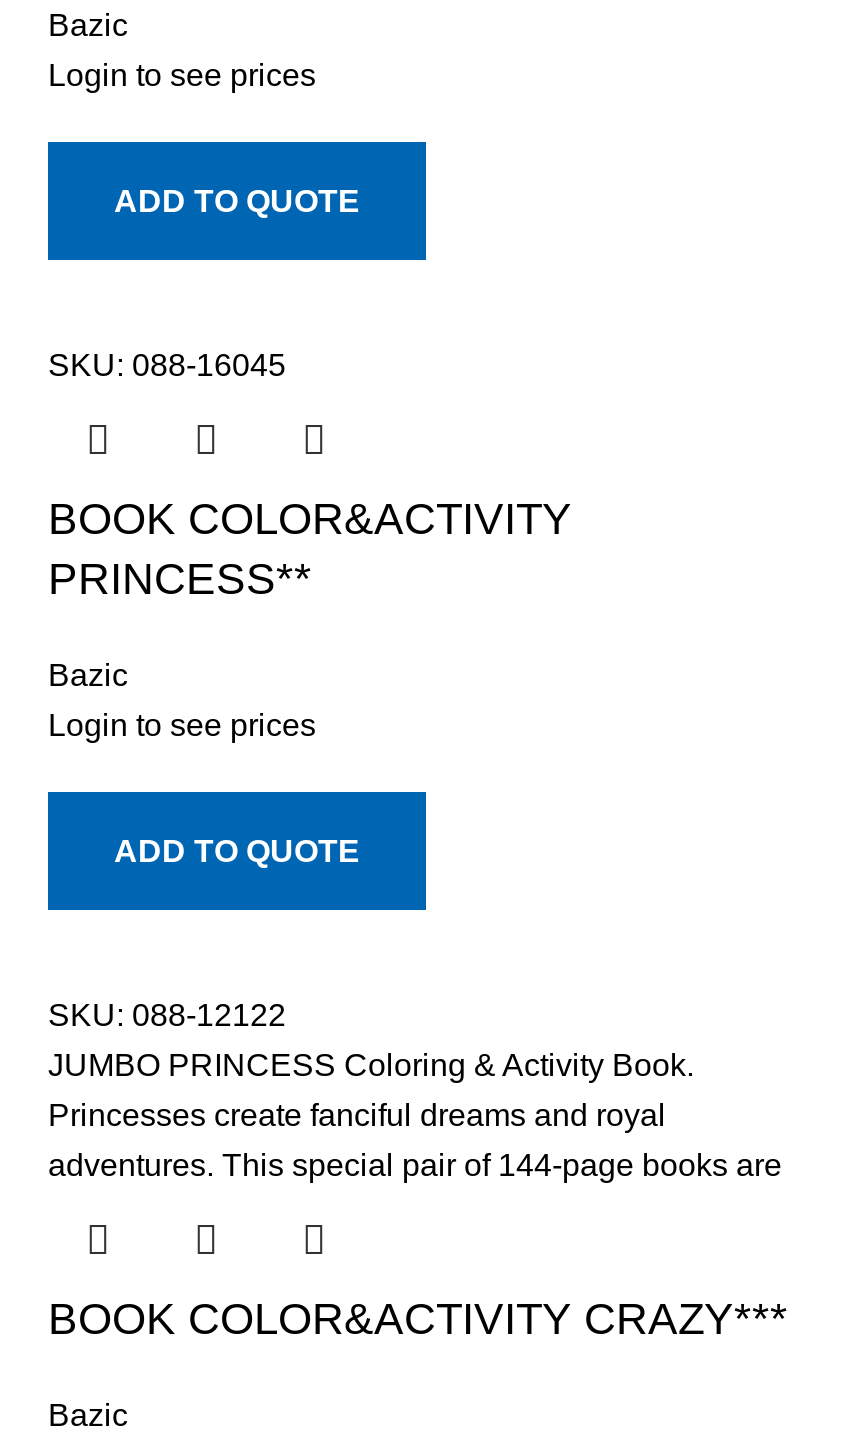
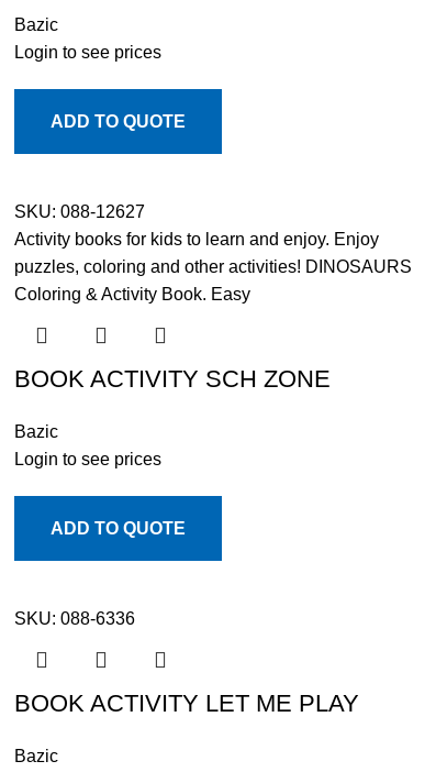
[48,349,572,605] SKU: 088-16045 | BOOK COLOR&ACTIVITY | PRINCESS** -> [14,203,412,393] SKU: 088-12627 | Activity books for kids to learn and enjoy. Enjoy | puzzles, coloring and other activities! DINOSAURS | Coloring & Activity Book. Easy | BOOK ACTIVITY SCH ZONE
moved [48,659,360,869] -> [14,423,186,538]: Bazic | Login to see prices | ADD TO QUOTE
[48,999,788,1345] SKU: 088-12122 | JUMBO PRINCESS Coloring & Activity Book. | Princesses create fanciful dreams and royal | adventures. This special pair of 144-page books are | BOOK COLOR&ACTIVITY CRAZY*** -> [14,610,359,717] SKU: 088-6336 | BOOK ACTIVITY LET ME PLAY

